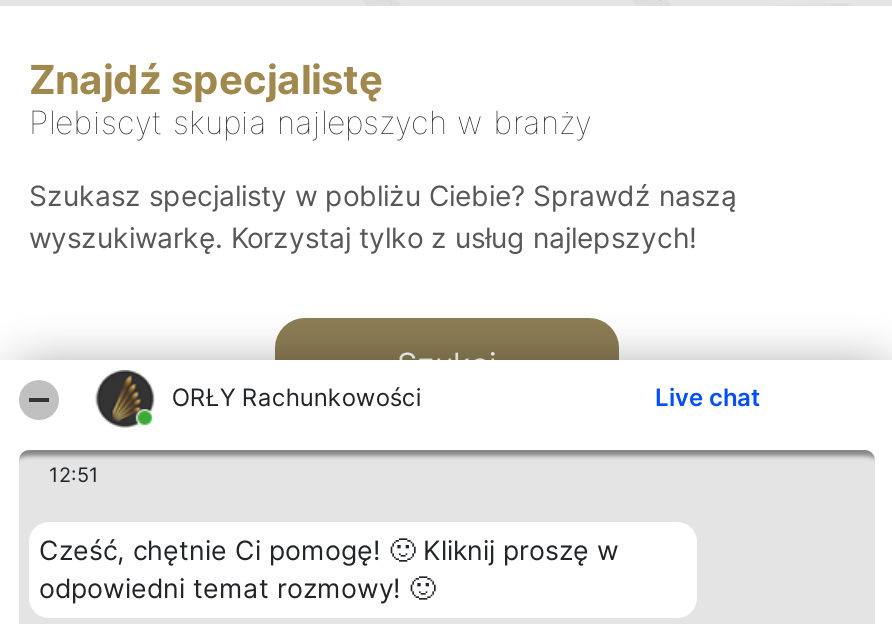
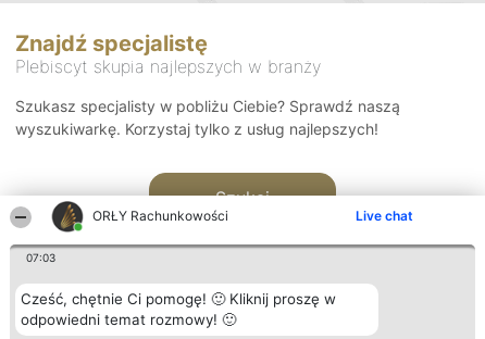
[49,462,99,486] 12:51 -> [26,251,55,264] 07:03

